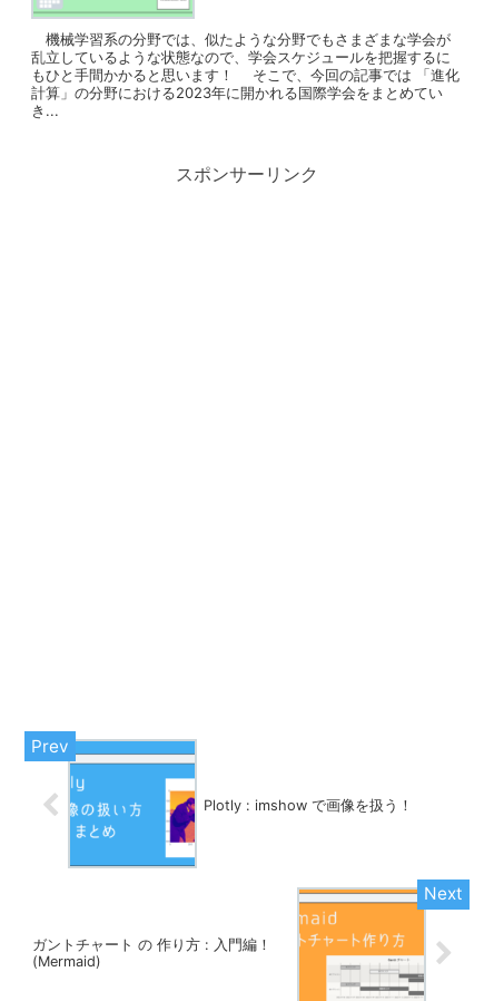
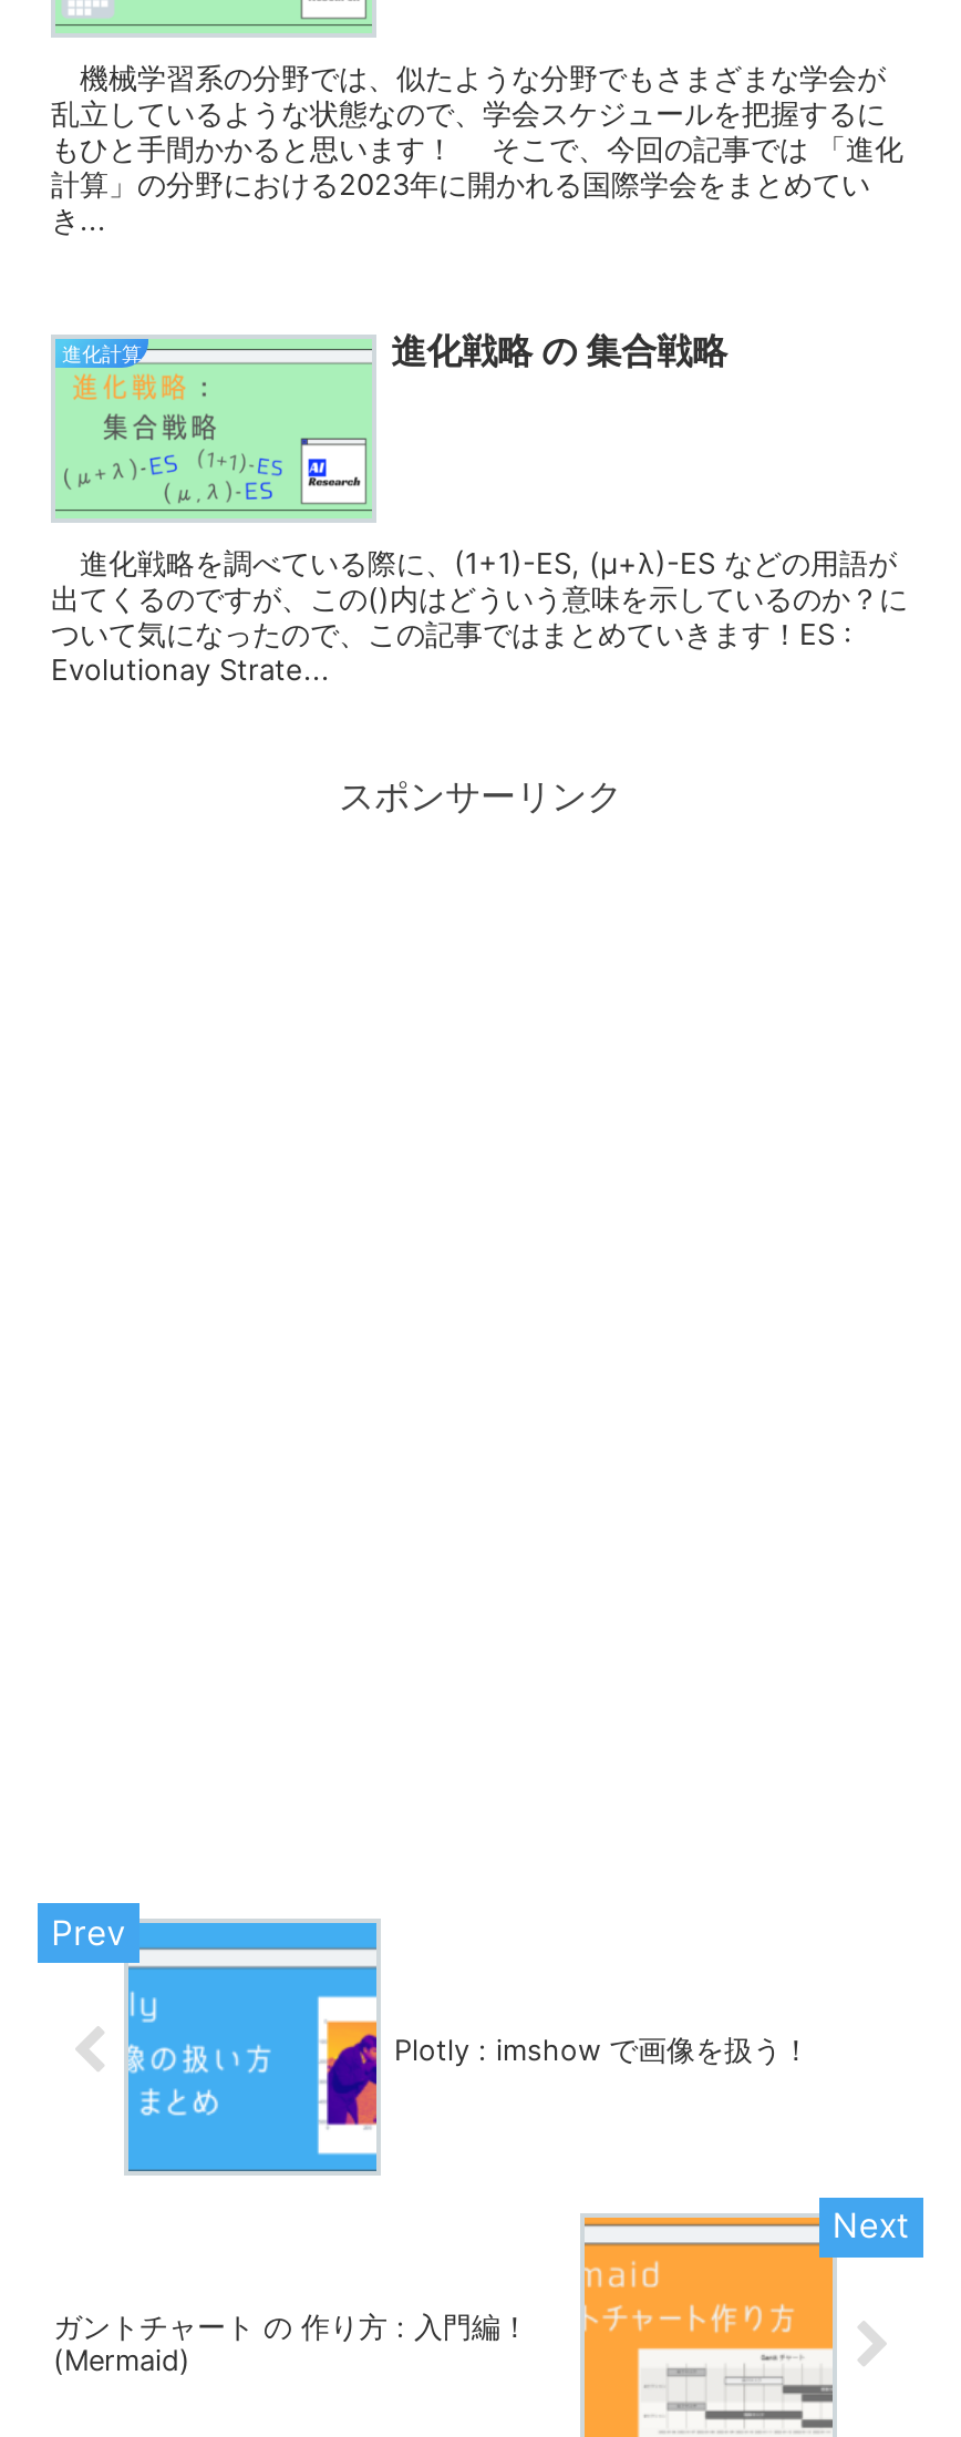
none -> [51,328,728,523] [image] | 進化計算 | 進化戦略 の 集合戦略
none -> [51,544,908,686] 進化戦略を調べている際に、(1+1)-ES, (μ+λ)-ES などの用語が | 出てくるのですが、この()内はどういう意味を示しているのか？に | ついて気になったので、この記事ではまとめていきます！ES : | Evolutionay Strate...

